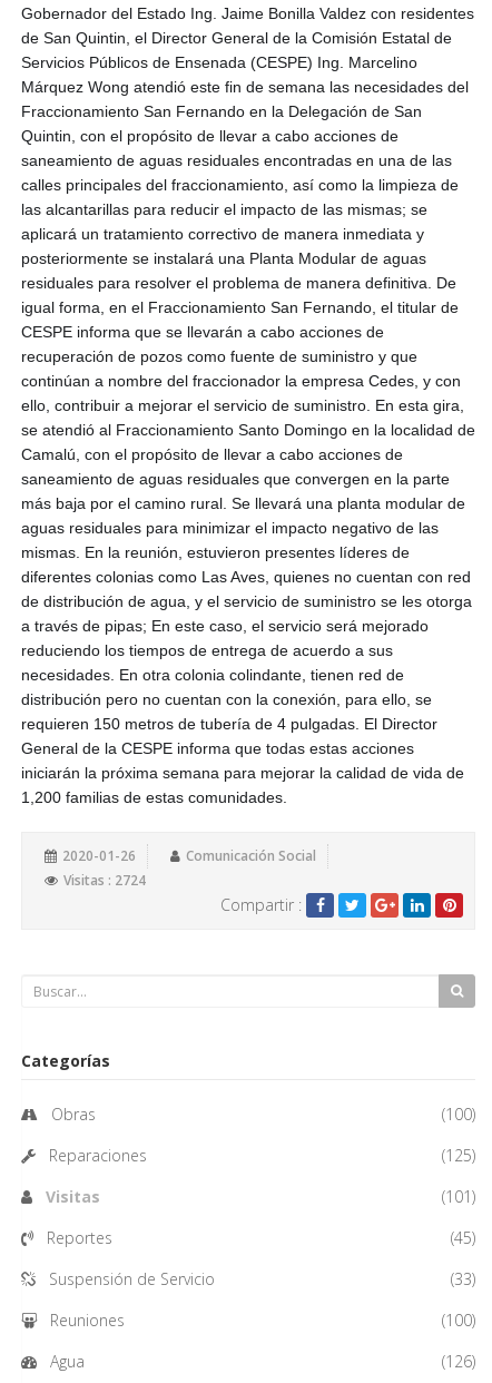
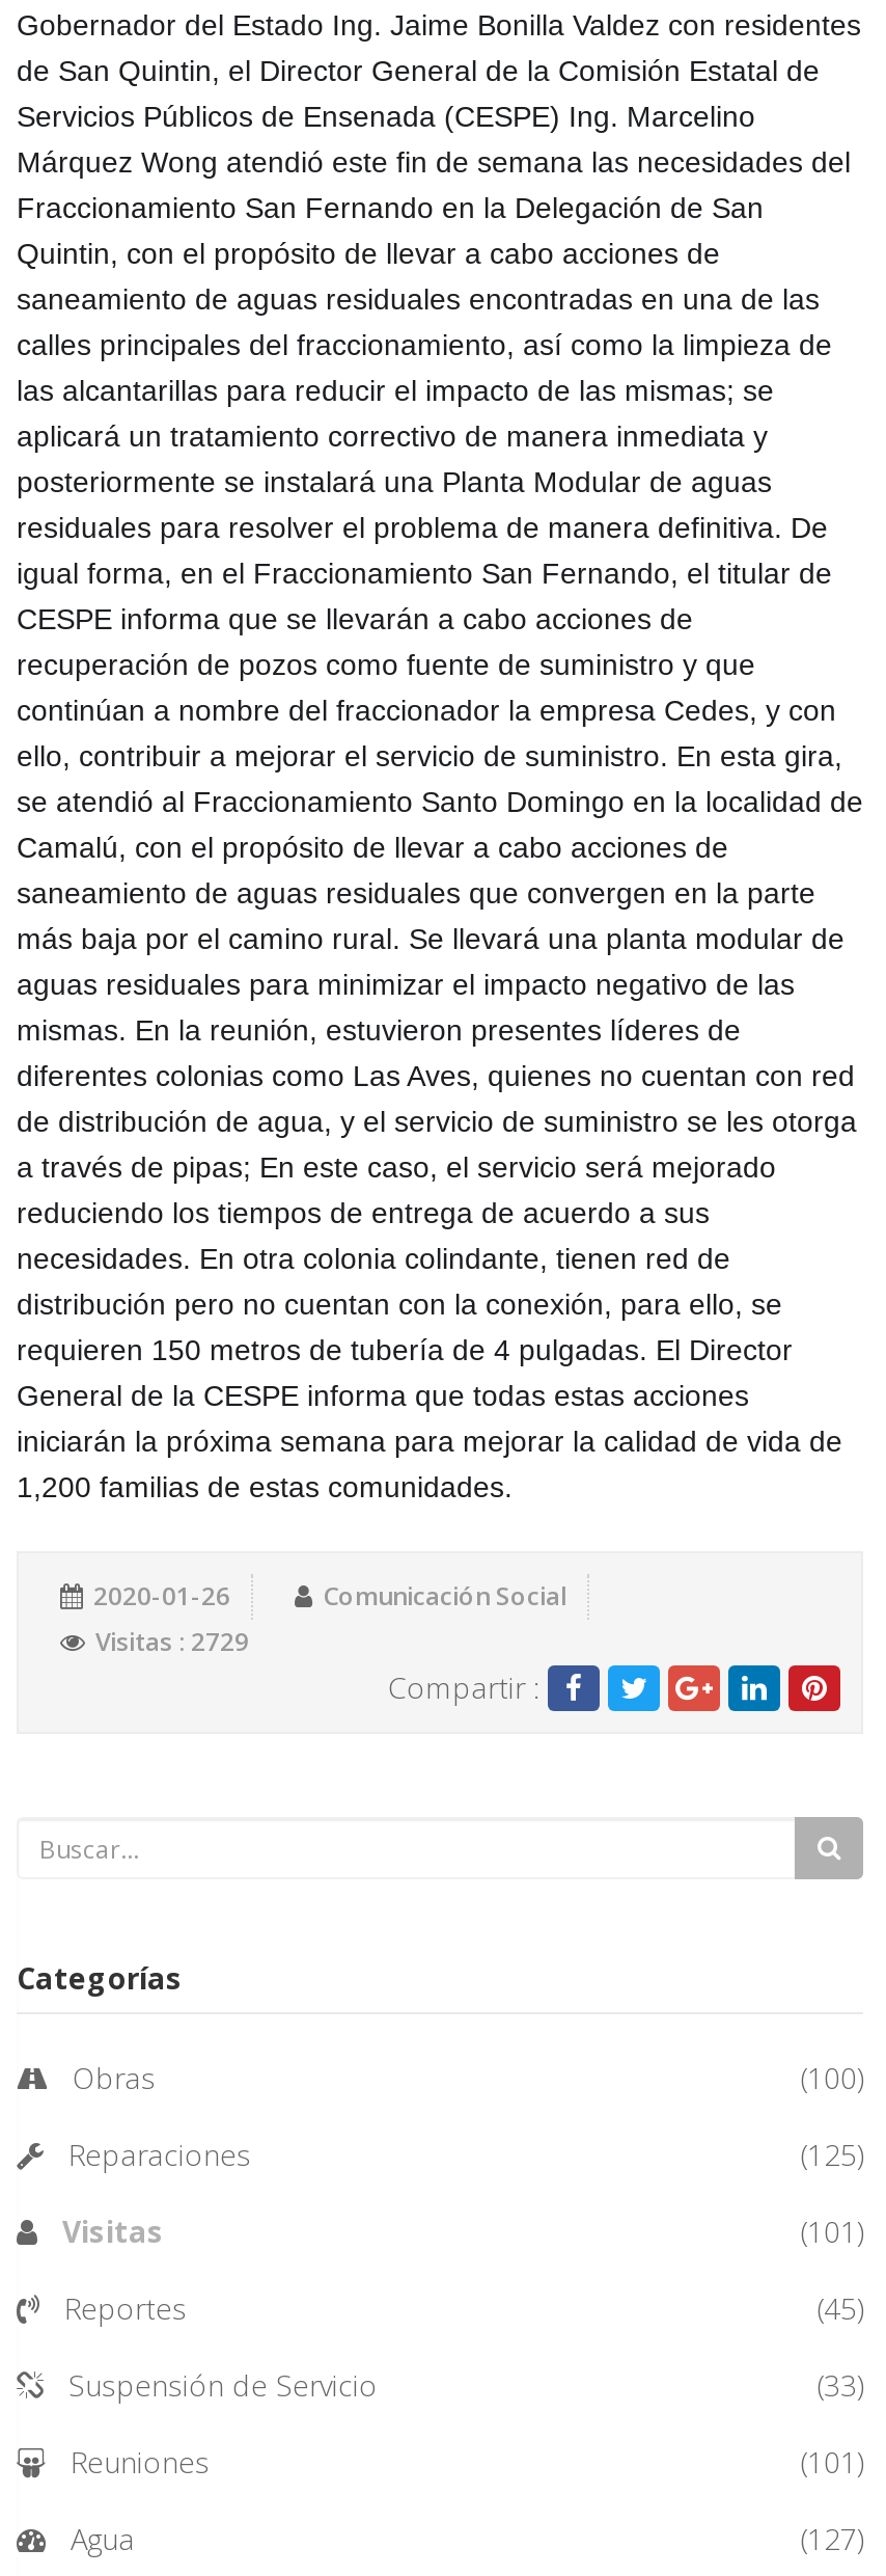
[63,871,146,890] Visitas : 2724 -> [95,1624,249,1659] Visitas : 2729
[442,1310,475,1331] (100) -> [801,2442,863,2482] (101)
[442,1351,475,1372] (126) -> [801,2519,863,2558] (127)

